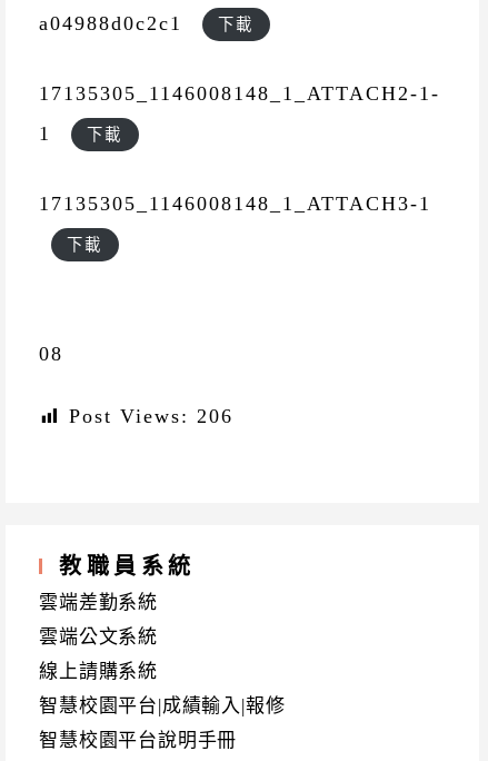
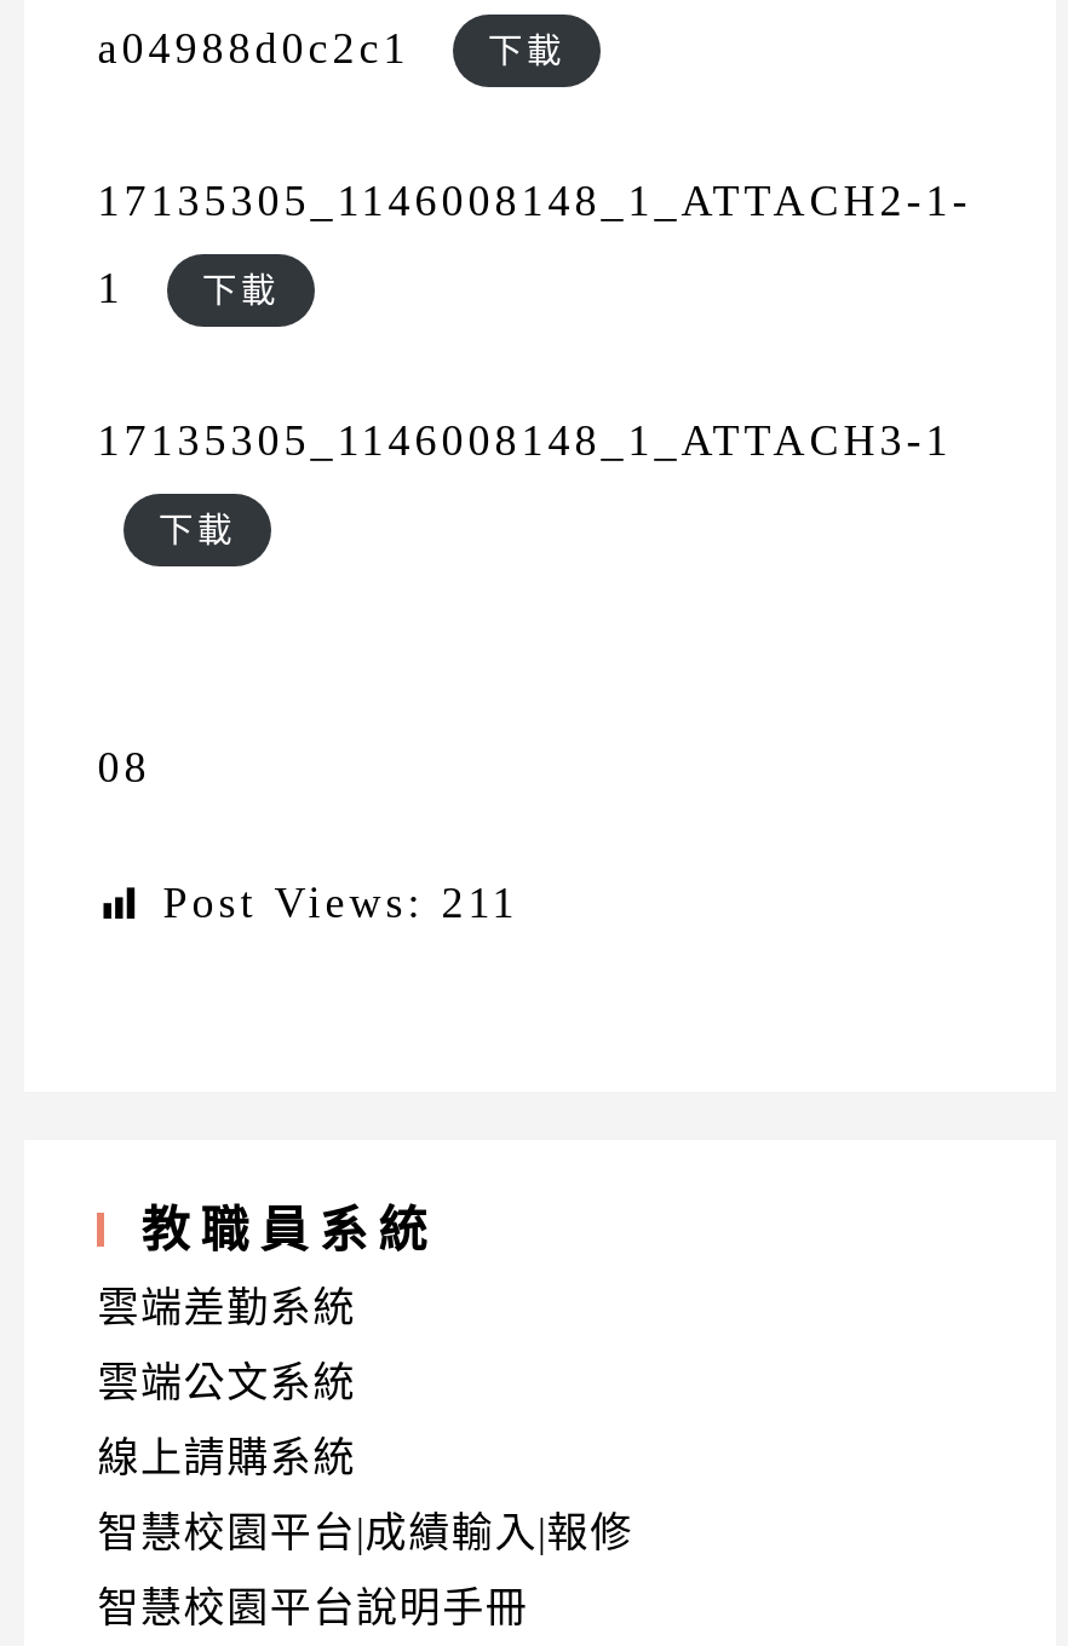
[69,405,234,427] Post Views: 206 -> [163,879,519,927] Post Views: 211

